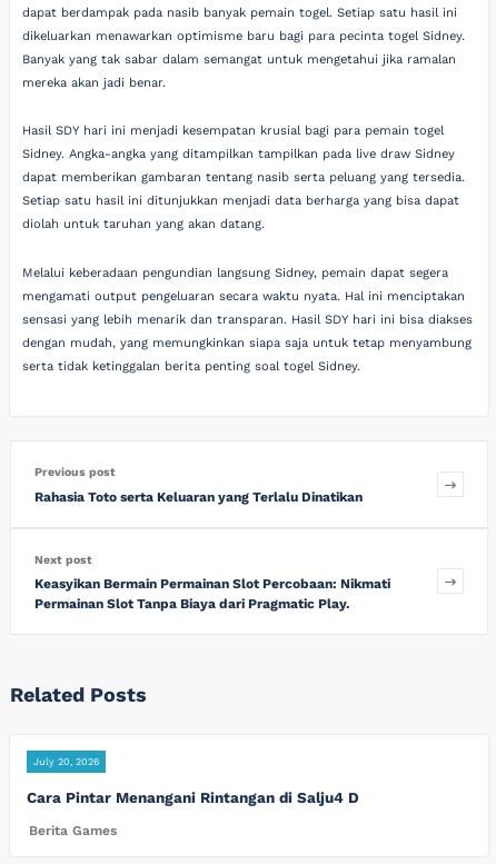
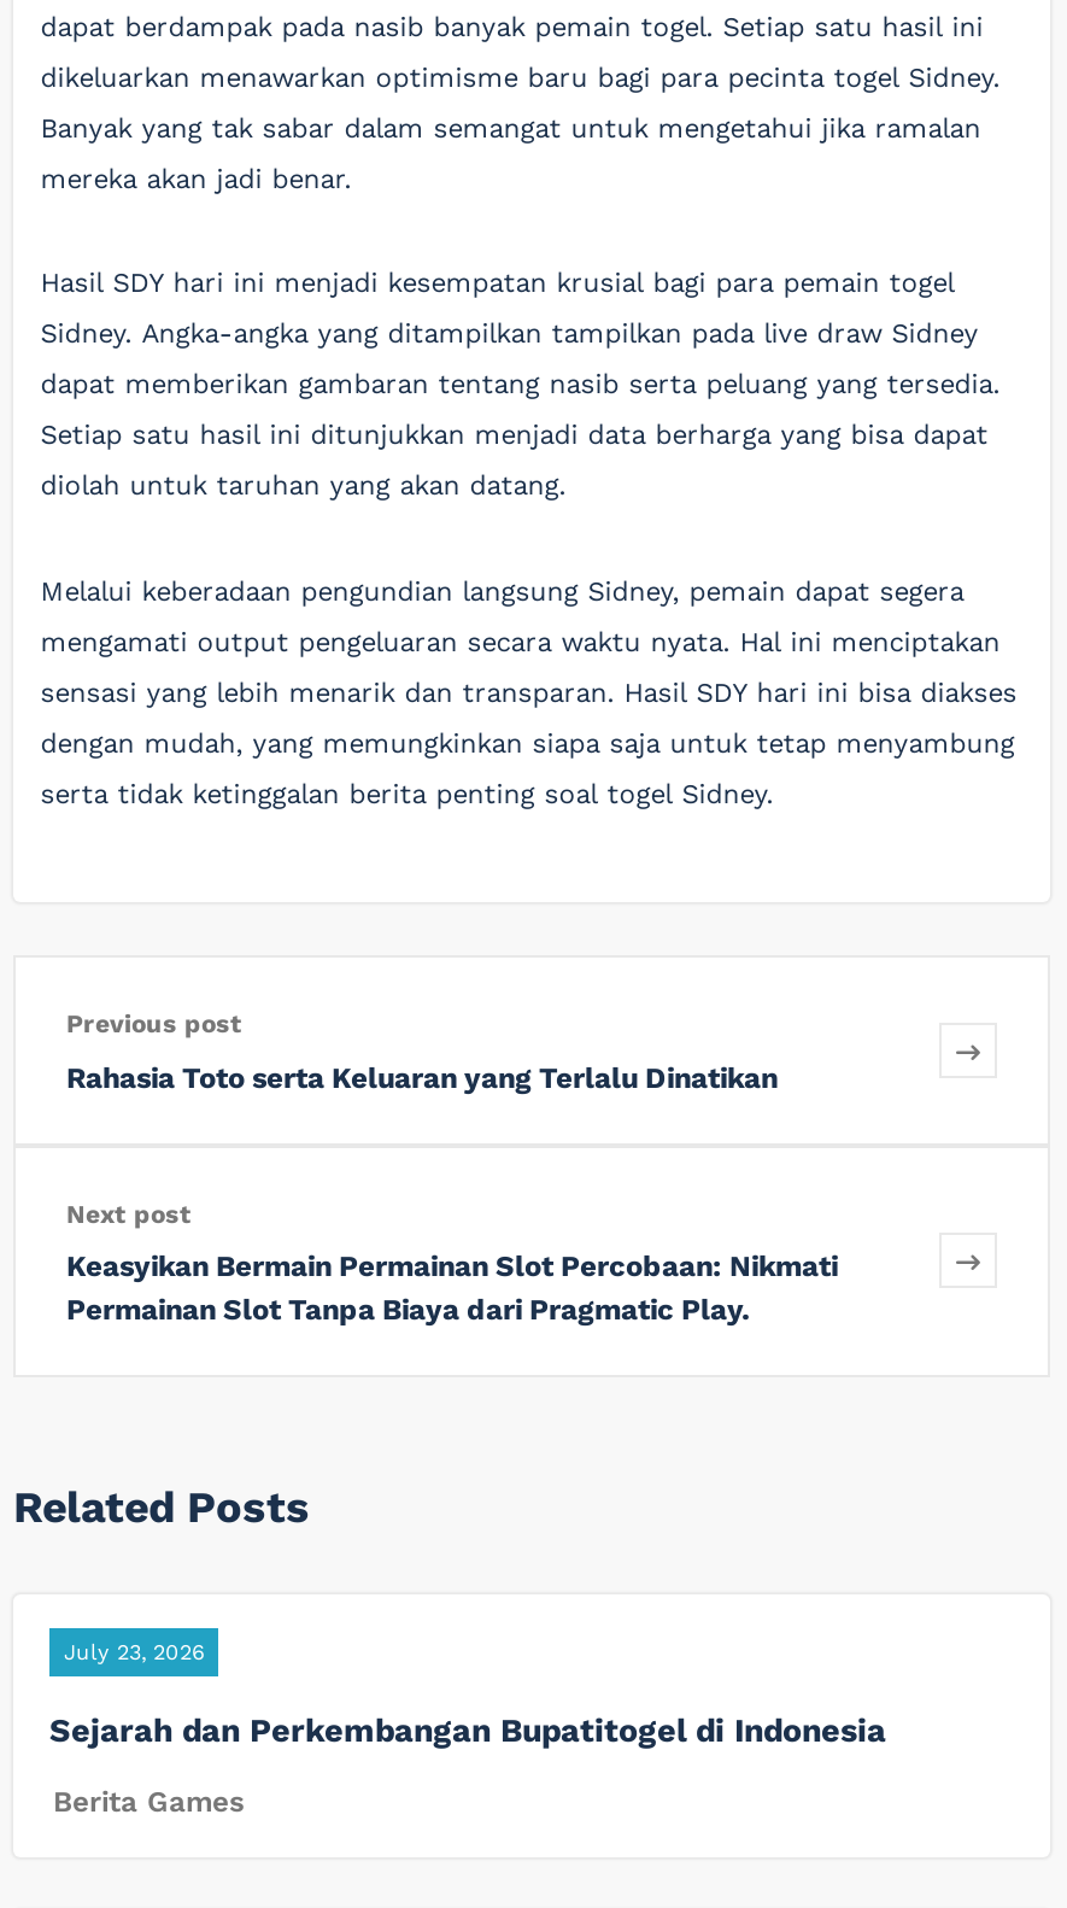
[33,756,99,767] July 20, 2026 -> [64,1640,204,1664] July 23, 2026
[27,788,359,806] Cara Pintar Menangani Rintangan di Salju4 D -> [49,1709,886,1748] Sejarah dan Perkembangan Bupatitogel di Indonesia

